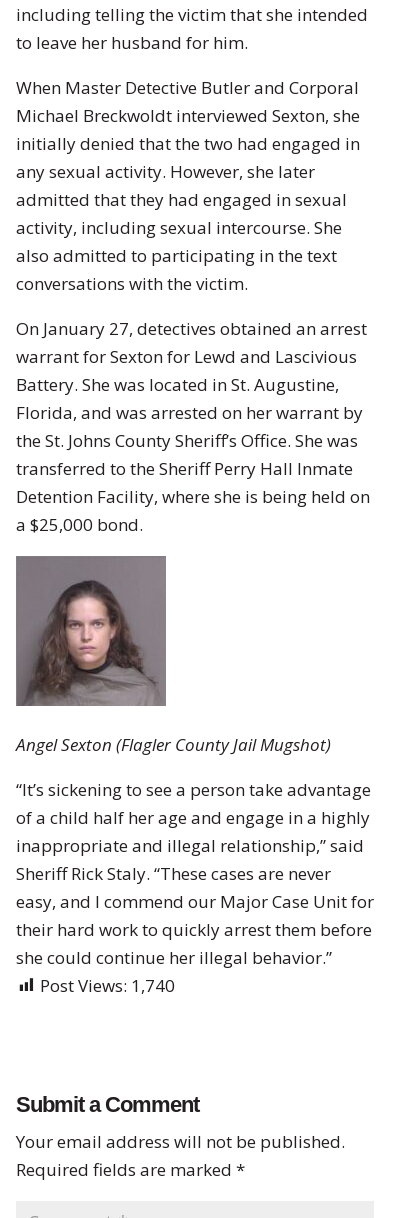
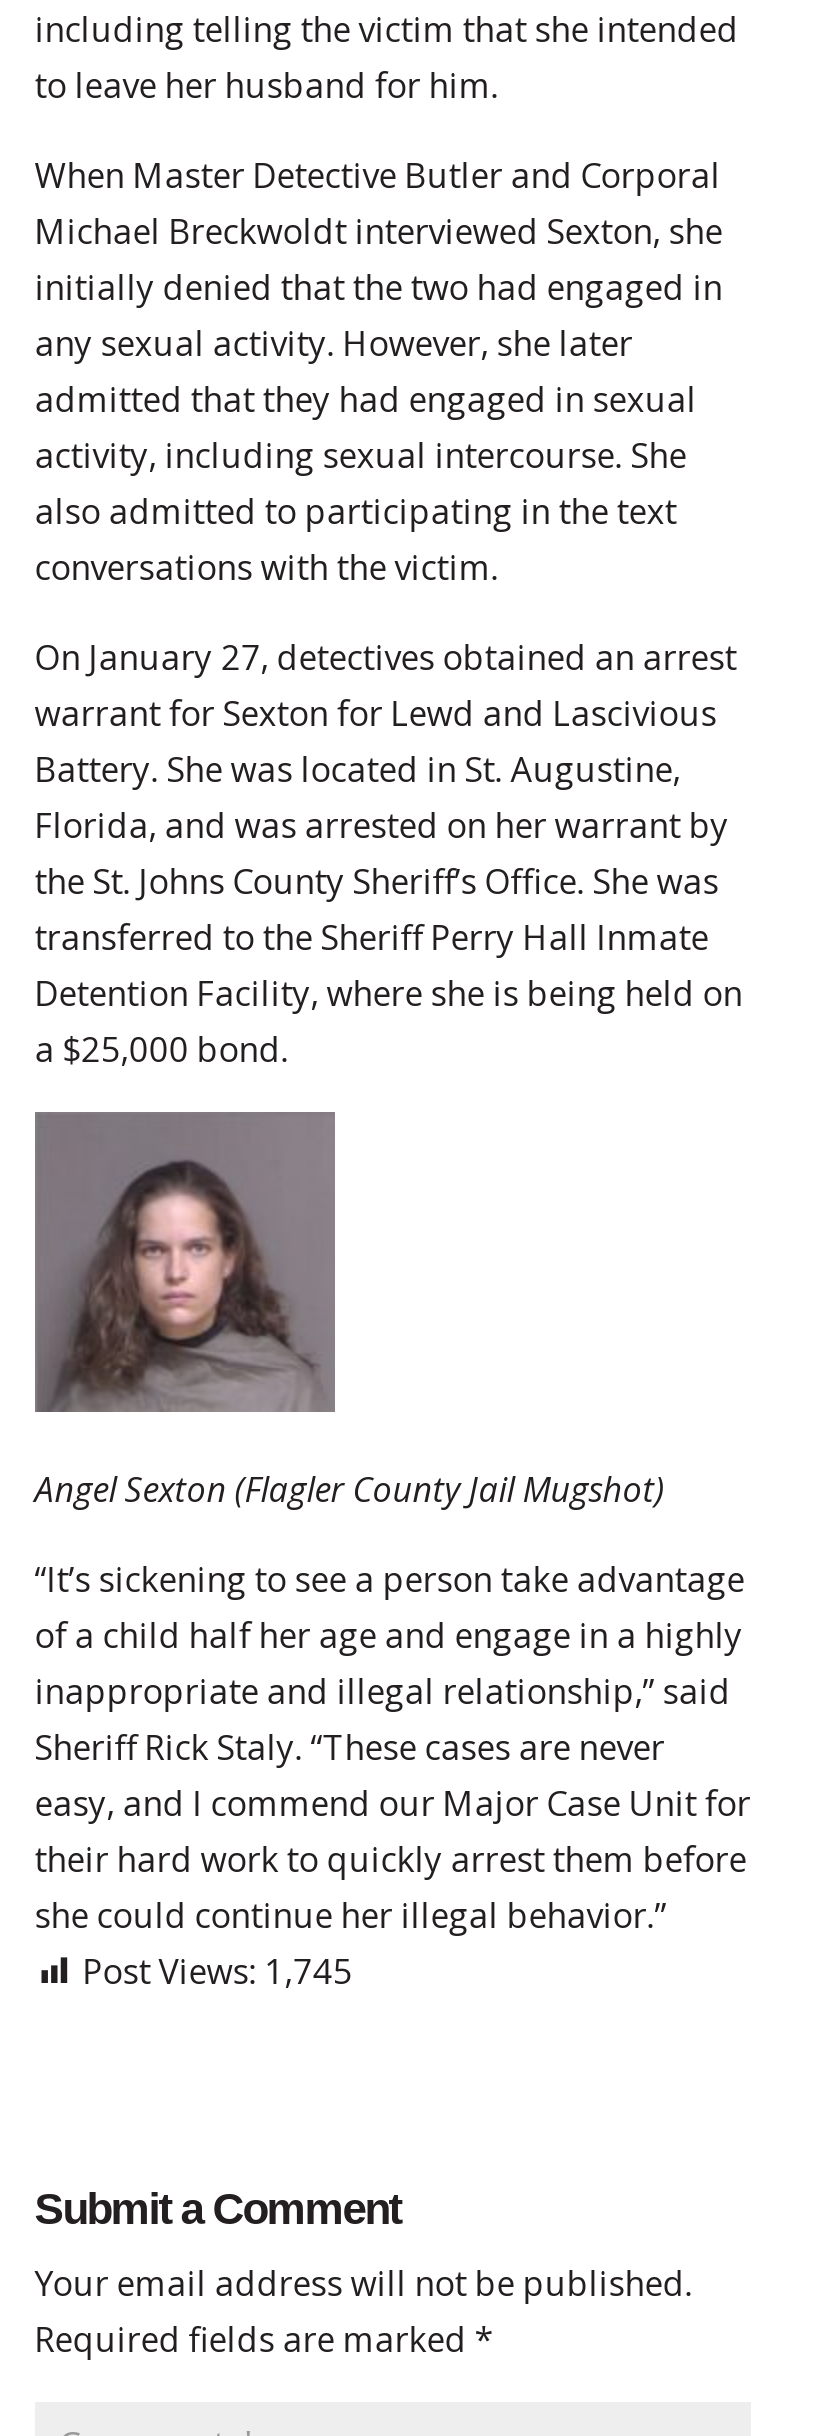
[40,973,175,996] Post Views: 1,740 -> [83,1947,353,1993] Post Views: 1,745

